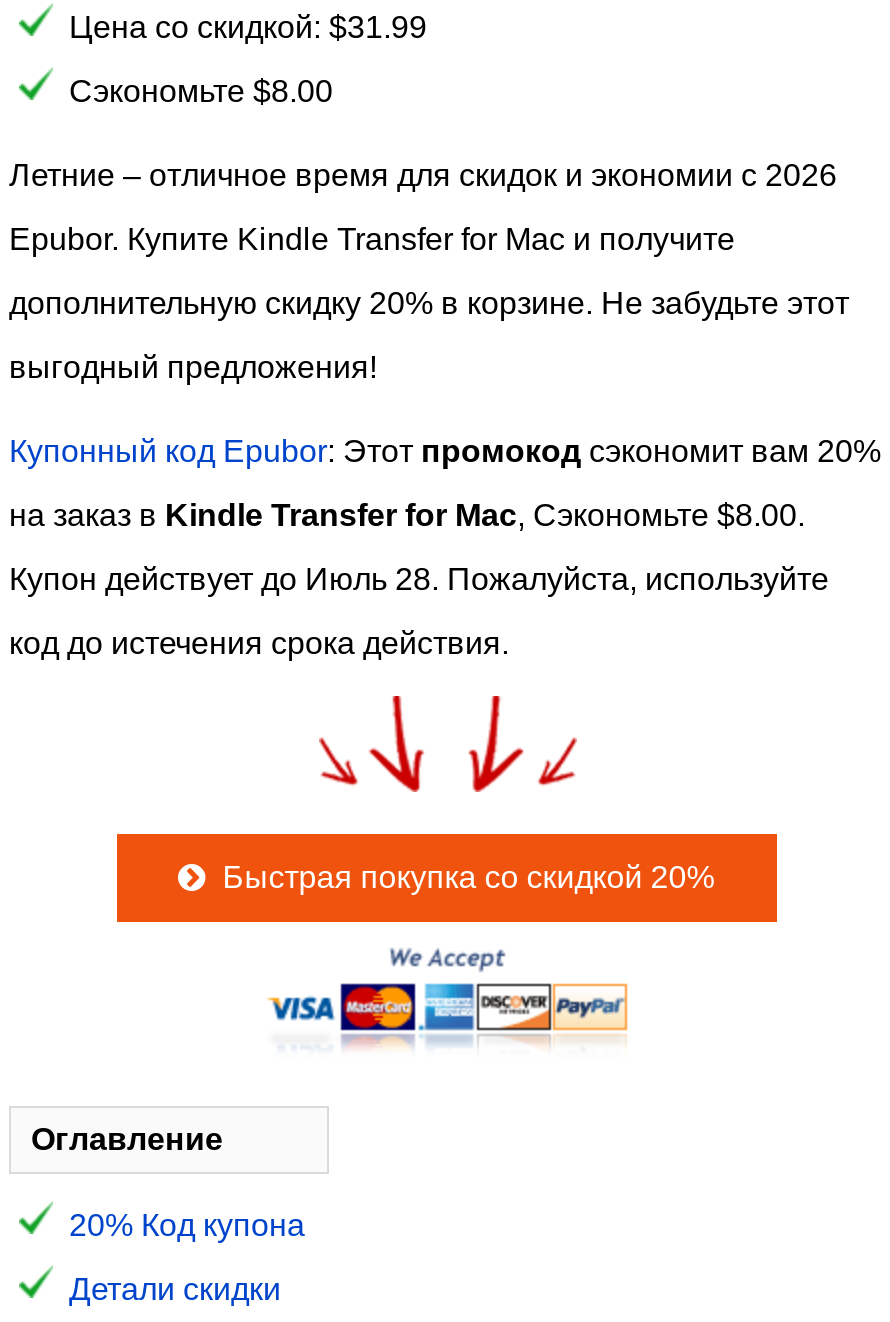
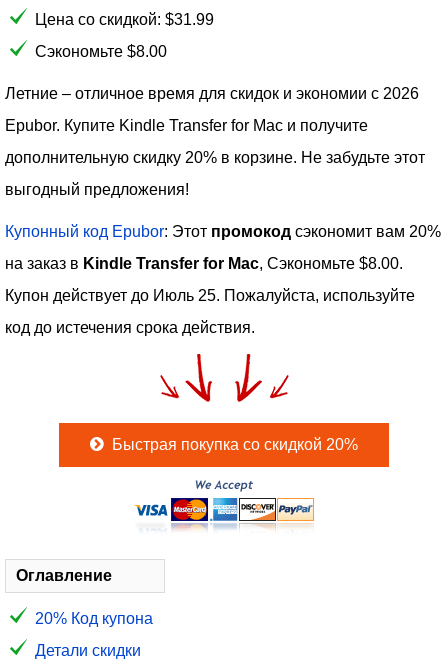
[9,561,829,595] Купон действует до Июль 28. Пожалуйста, используйте -> [5,286,415,303] Купон действует до Июль 25. Пожалуйста, используйте

